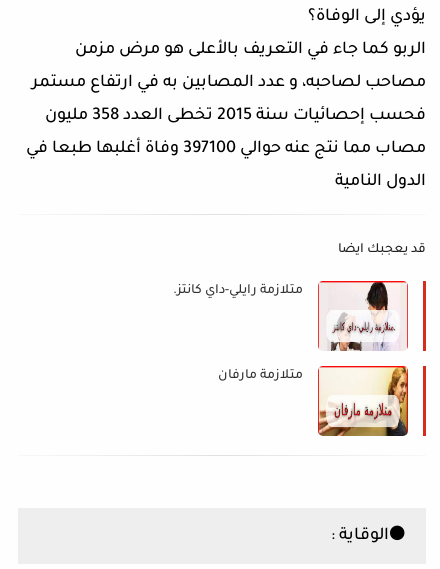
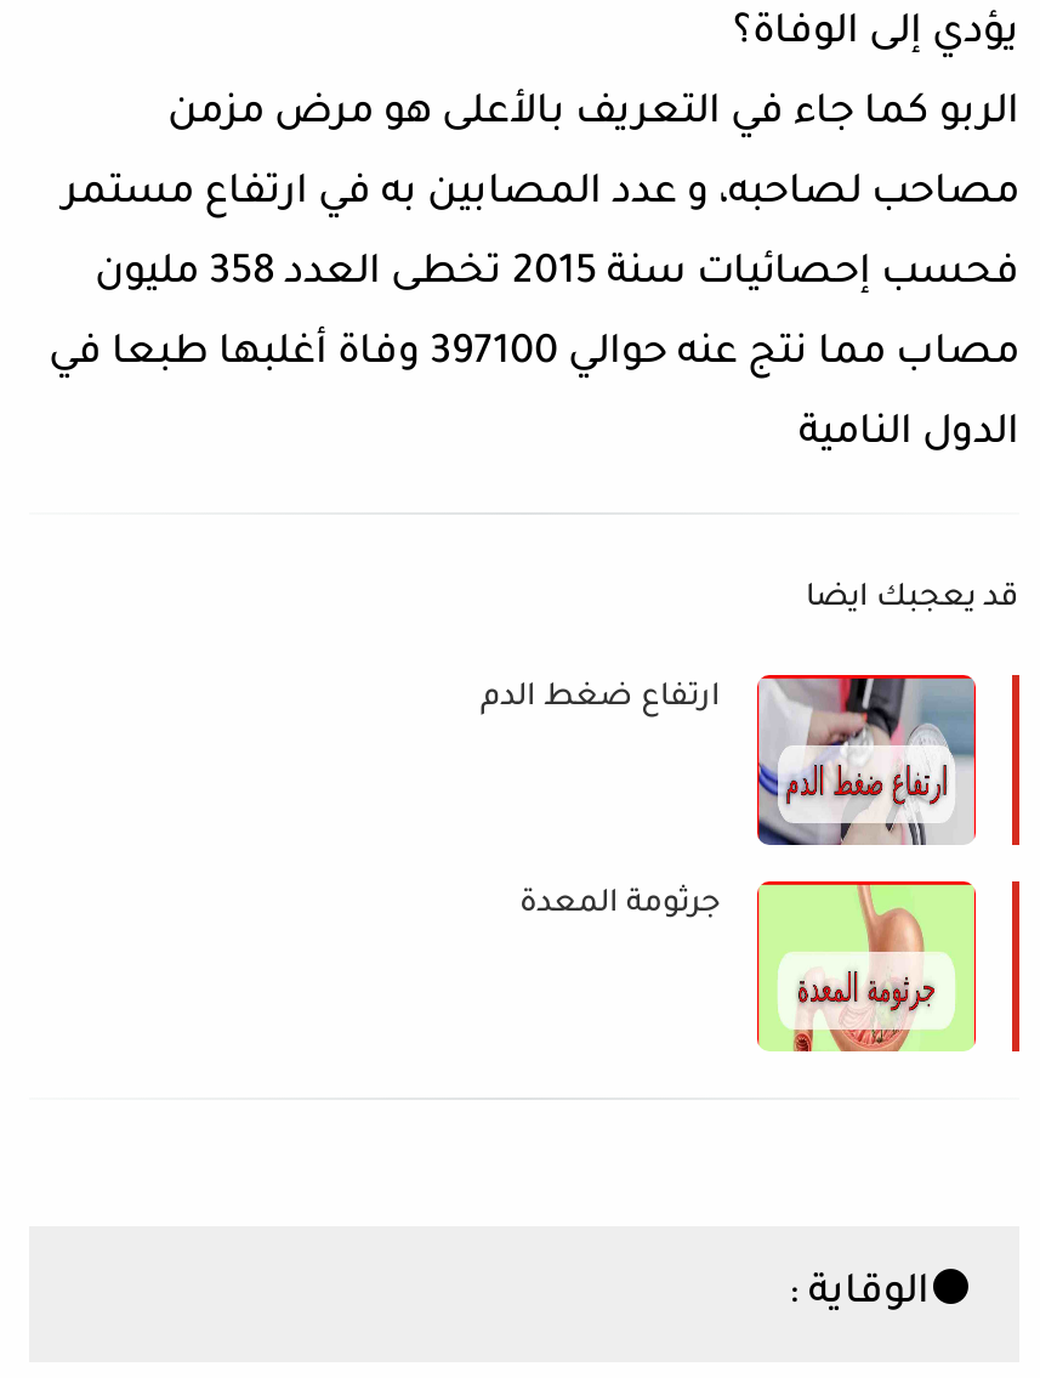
[173,281,408,352] [image] | متلازمة رايلي-داي كانتز. -> [481,675,976,847] [image] | ارتفاع ضغط الدم
[218,366,409,437] [image] | متلازمة مارفان -> [519,881,978,1054] [image] | جرثومة المعدة

